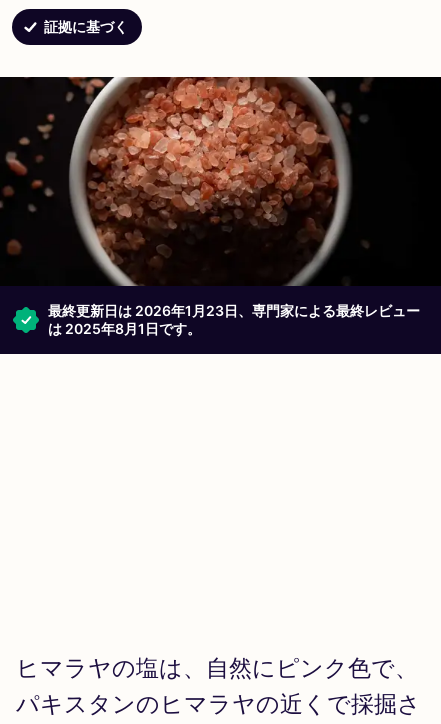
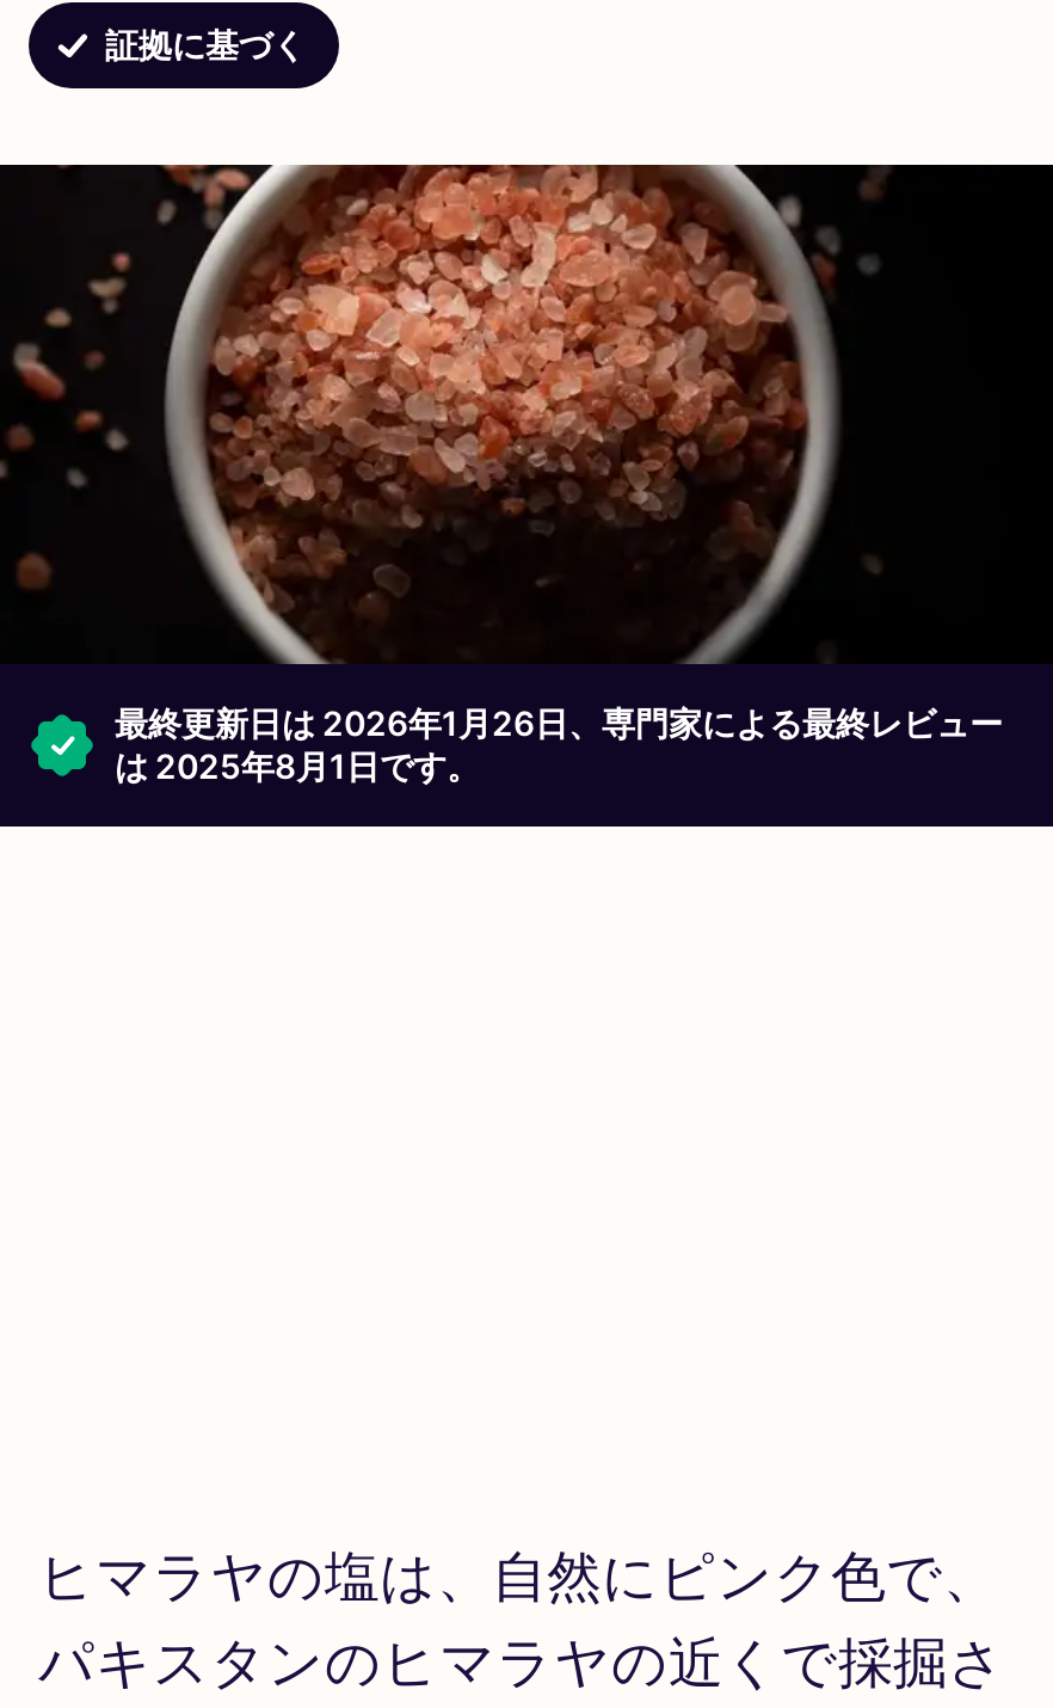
[48,302,420,319] 最終更新日は 2026年1月23日、専門家による最終レビュー -> [115,703,1003,743] 最終更新日は 2026年1月26日、専門家による最終レビュー

